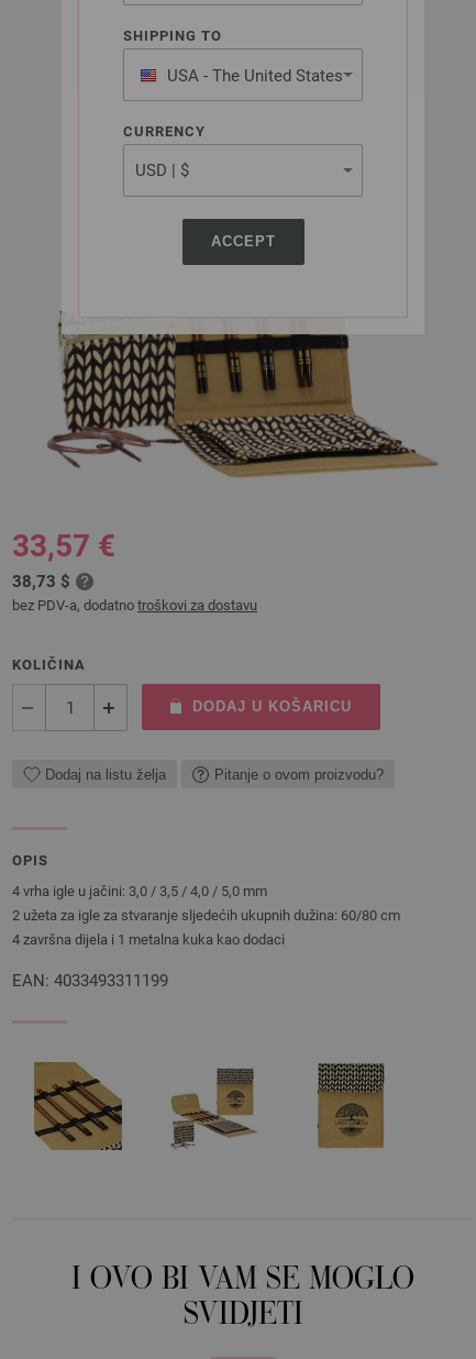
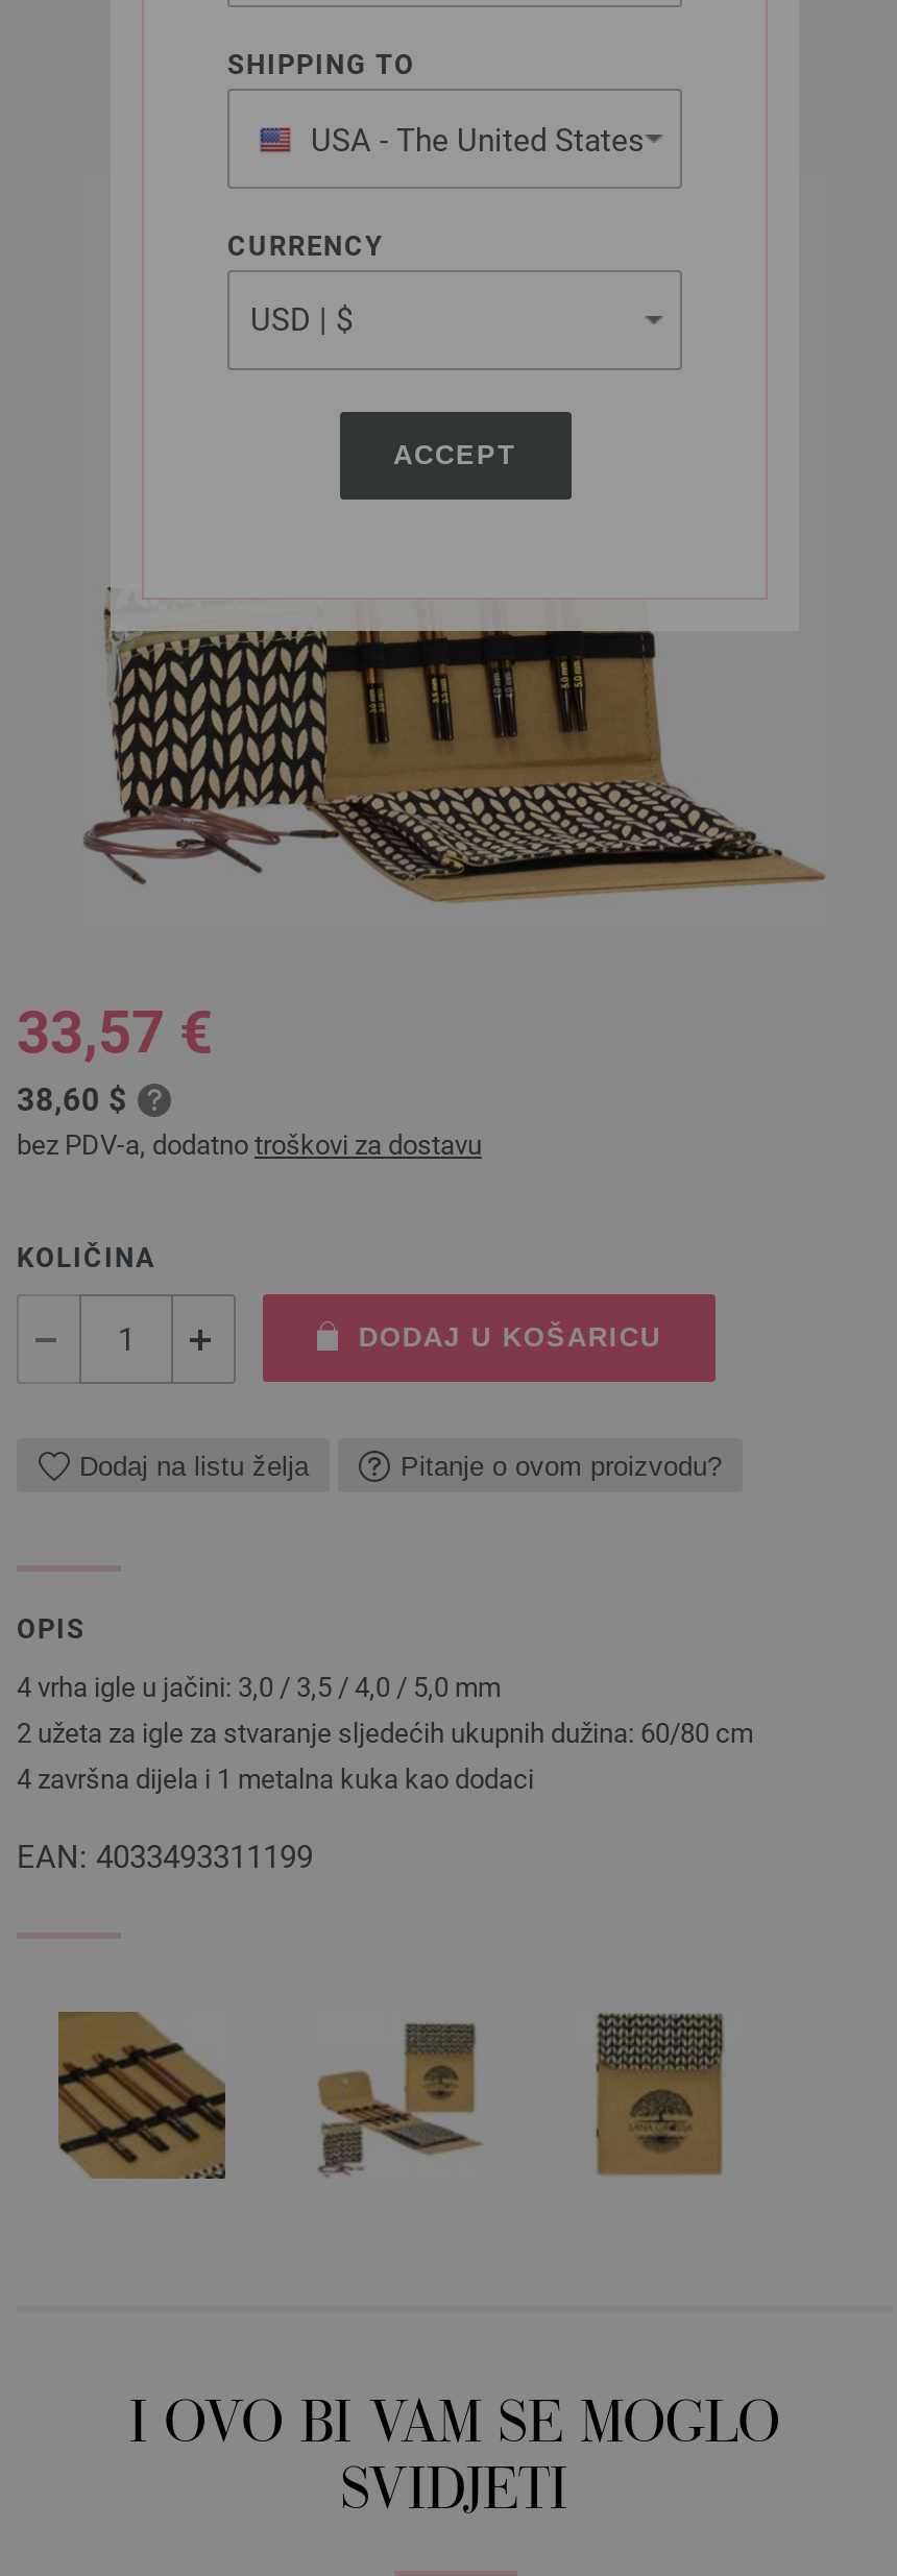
[12,572,70,592] 38,73 $ -> [17,1082,127,1119] 38,60 $

